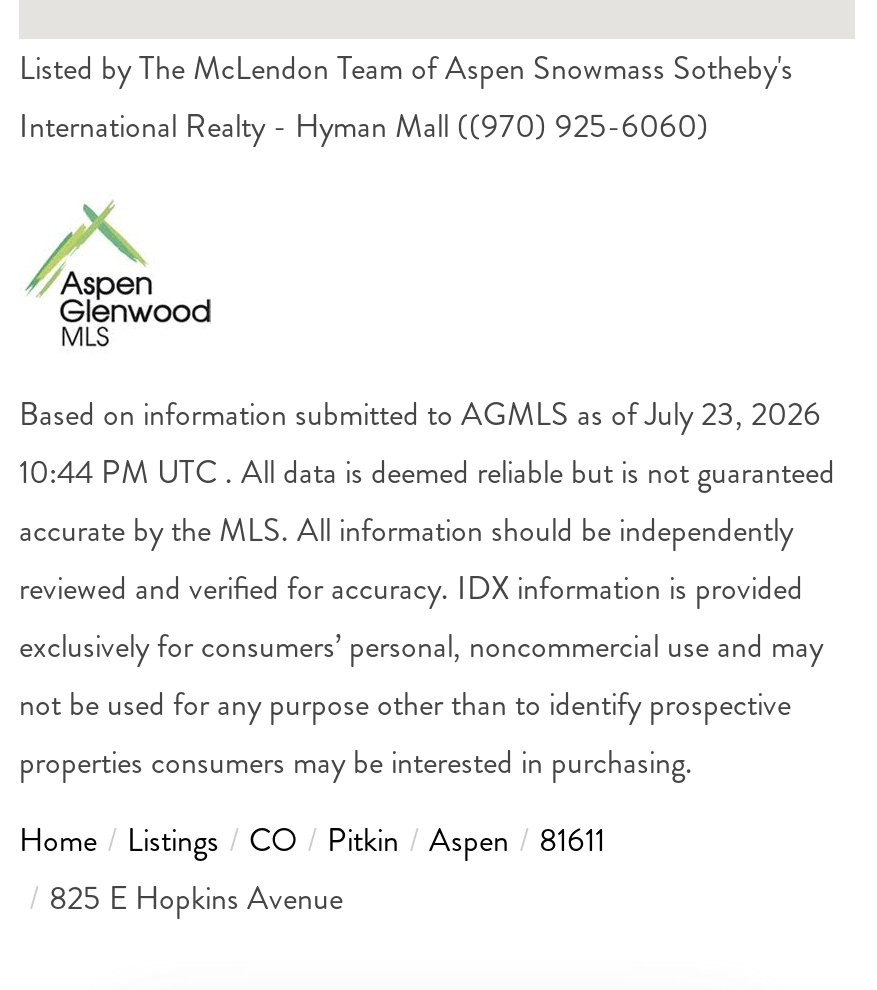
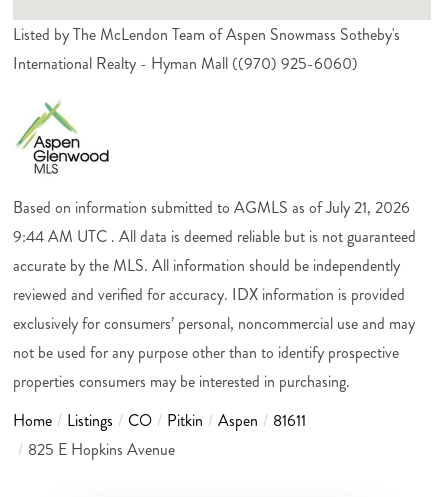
[19,390,821,436] Based on information submitted to AGMLS as of July 23, 2026 -> [13,196,410,219] Based on information submitted to AGMLS as of July 21, 2026
[19,448,835,494] 10:44 PM UTC . All data is deemed reliable but is not guaranteed -> [13,225,416,248] 9:44 AM UTC . All data is deemed reliable but is not guaranteed

